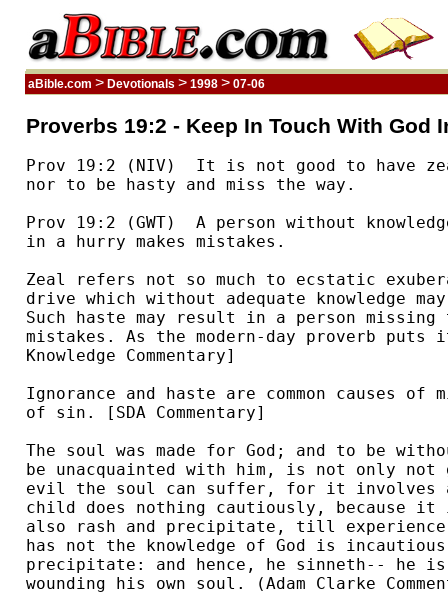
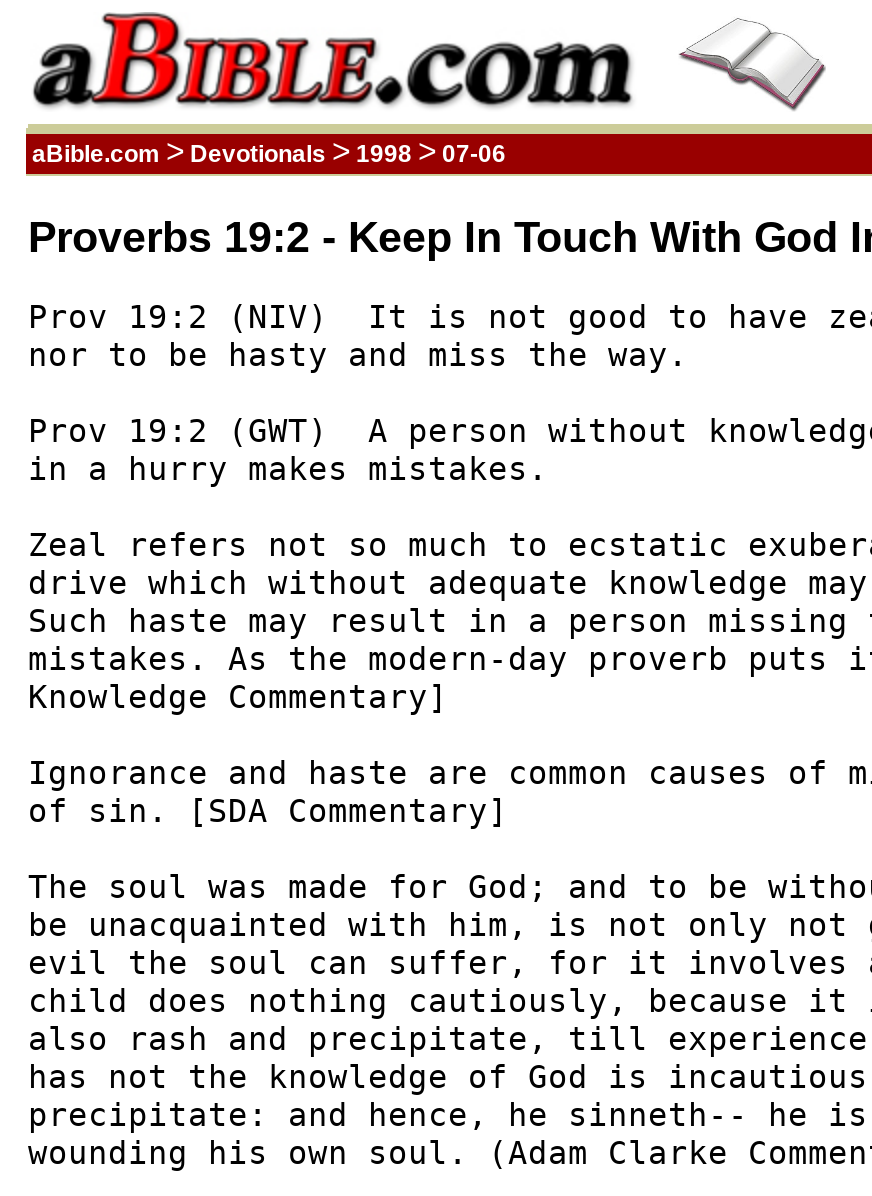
[355,17,434,61] [image] -> [680,24,842,112] [image]

